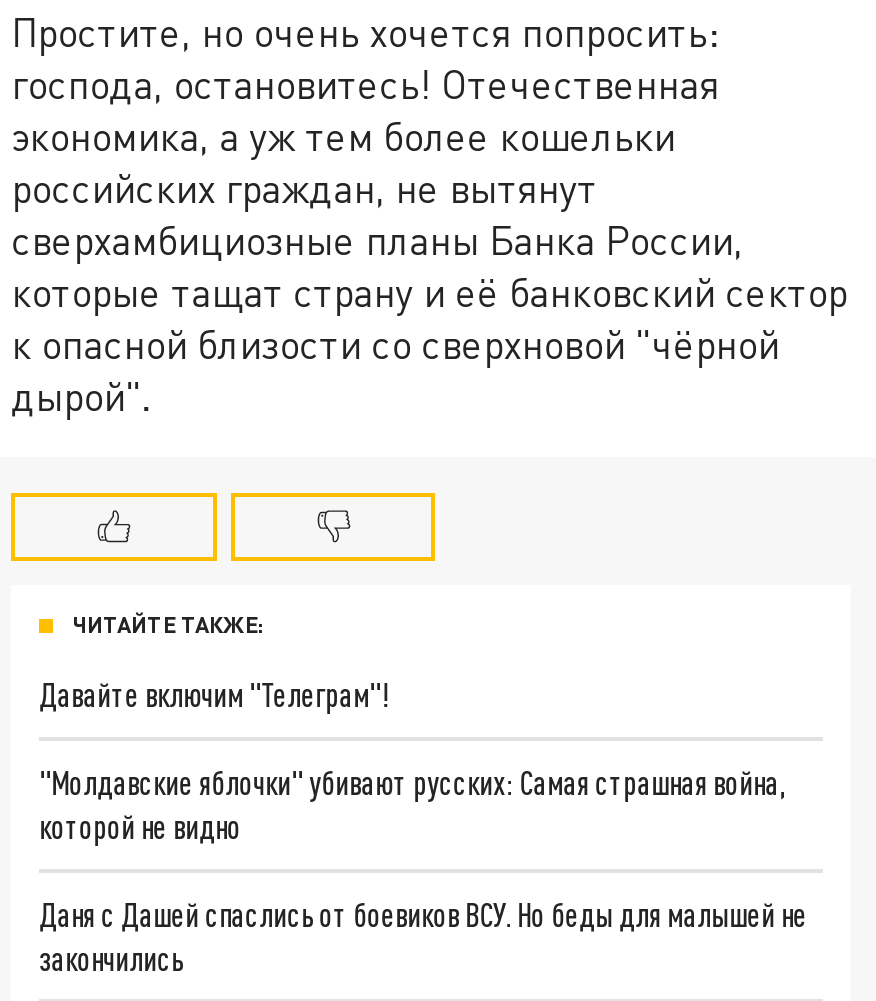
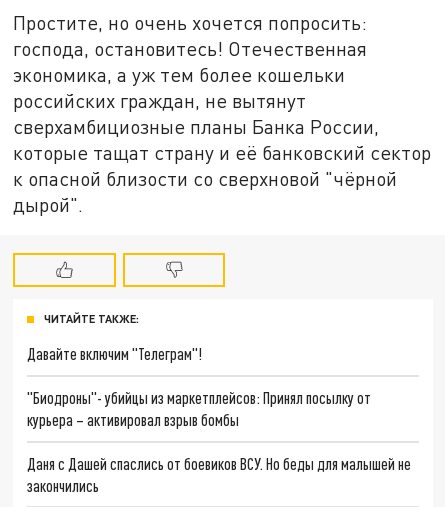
[39,763,785,845] "Молдавские яблочки" убивают русских: Самая страшная война, | которой не видно -> [27,388,371,429] "Биодроны"- убийцы из маркетплейсов: Принял посылку от | курьера – активировал взрыв бомбы

